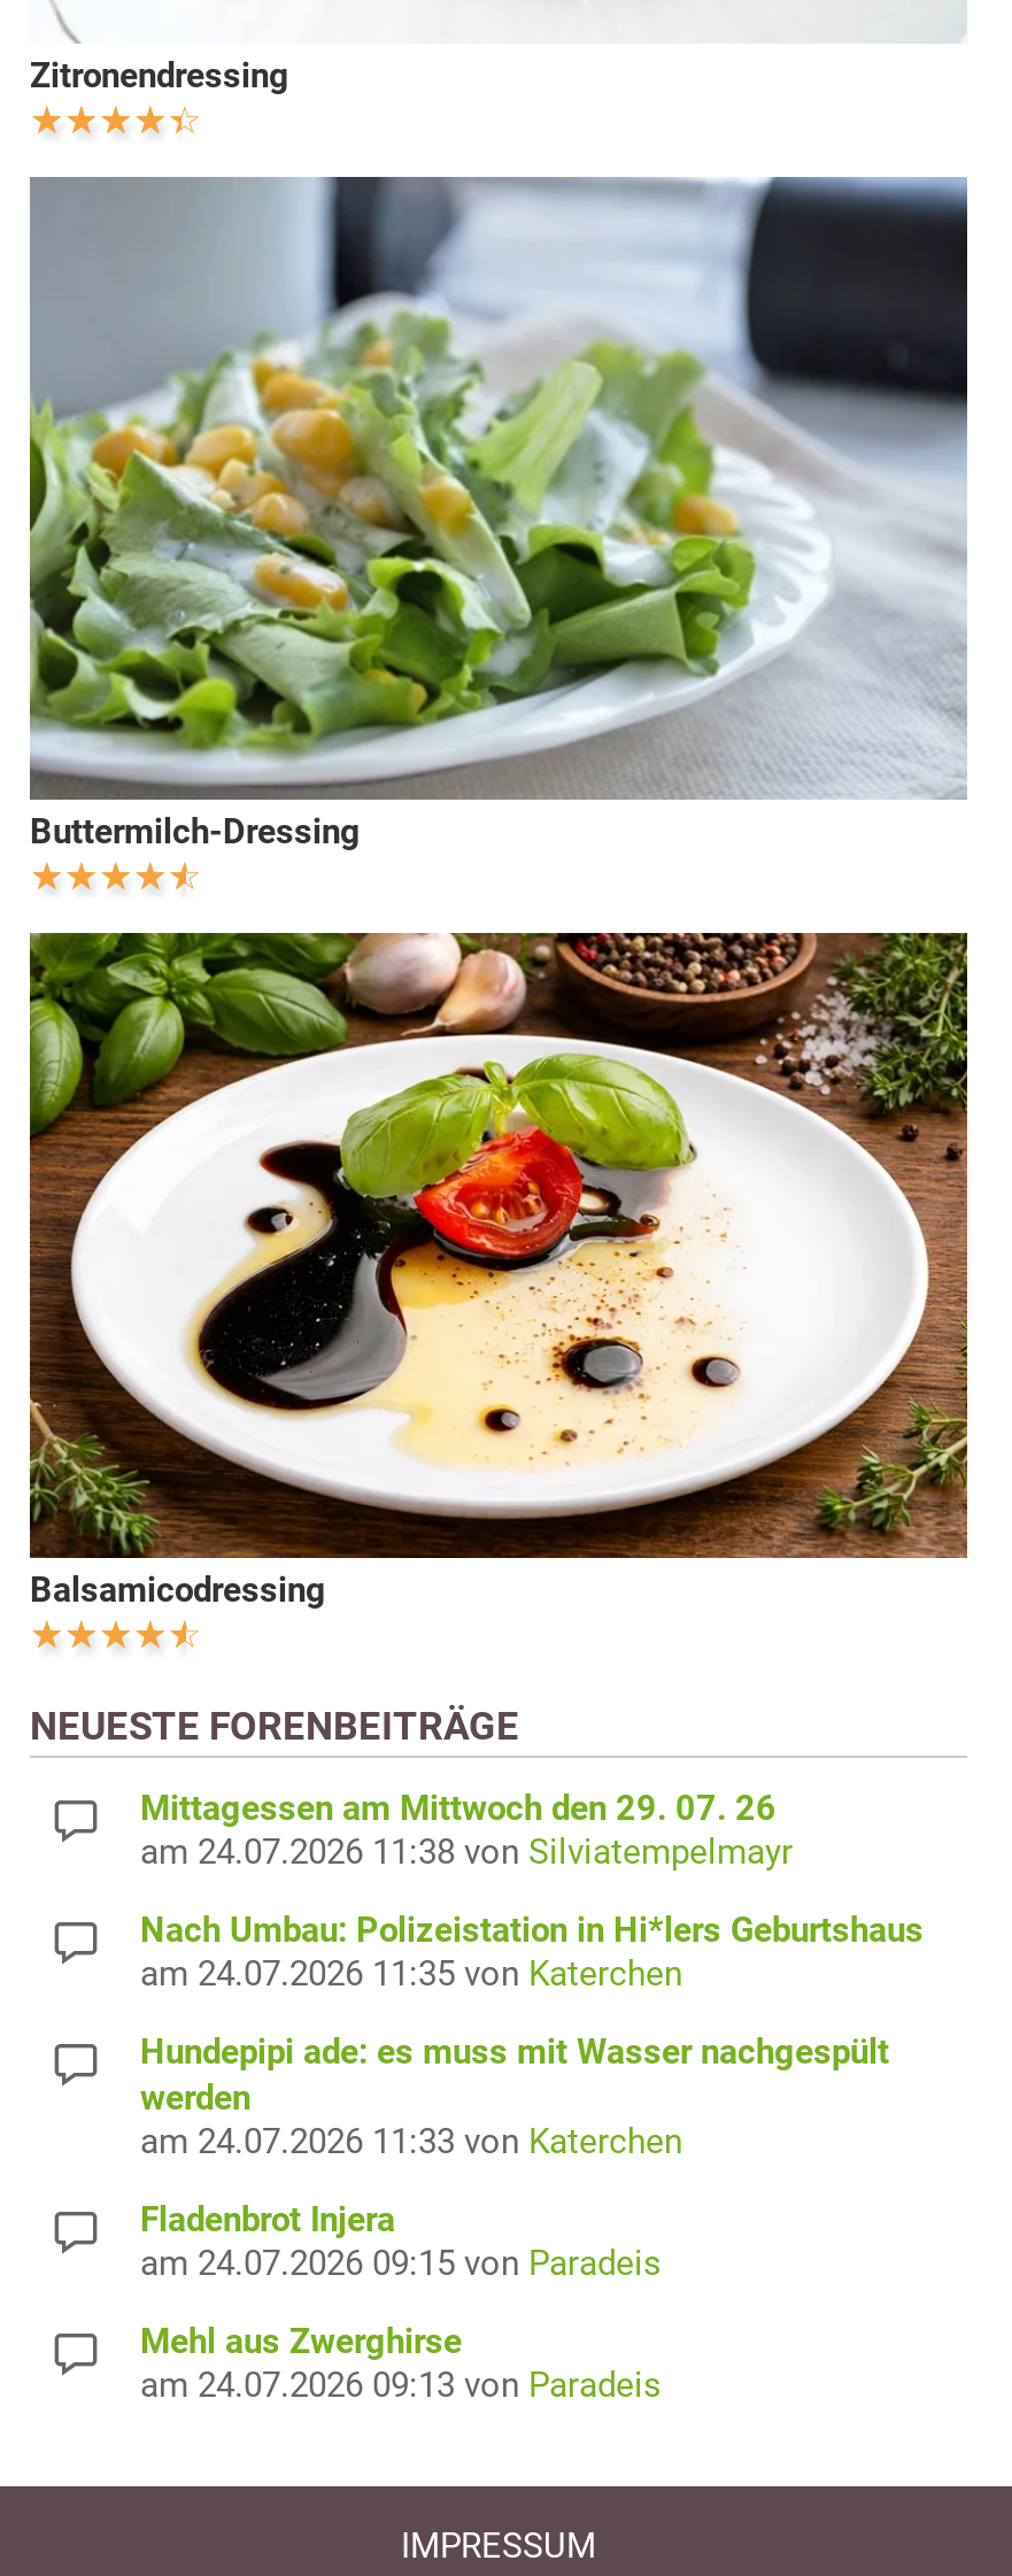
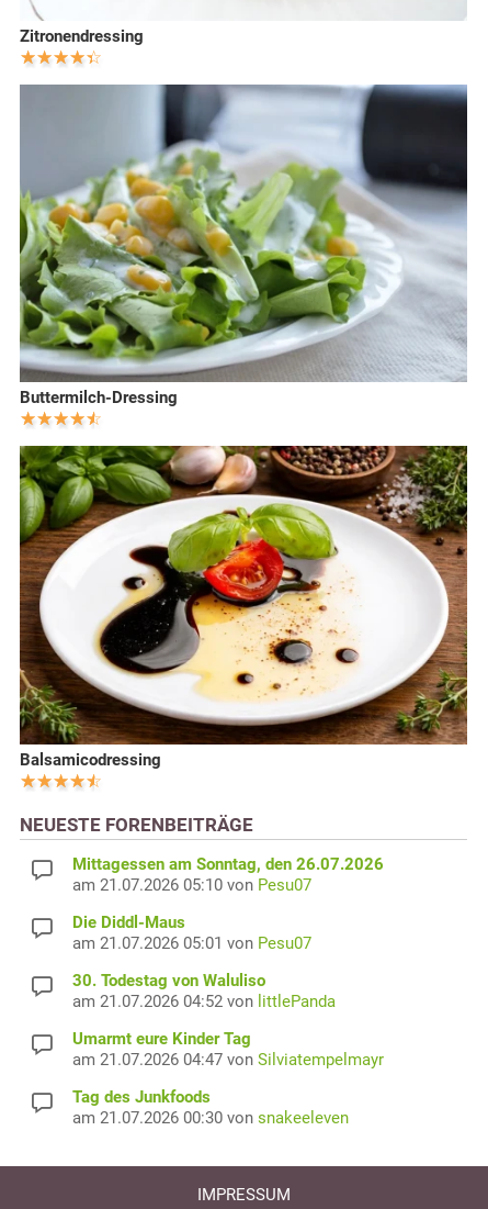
[140,1789,793,1874] Mittagessen am Mittwoch den 29. 07. 26 | am 24.07.2026 11:38 von Silviatempelmayr -> [72,855,384,895] Mittagessen am Sonntag, den 26.07.2026 | am 21.07.2026 05:10 von Pesu07
[140,1911,924,1996] Nach Umbau: Polizeistation in Hi*lers Geburtshaus | am 24.07.2026 11:35 von Katerchen -> [72,913,311,954] Die Diddl-Maus | am 21.07.2026 05:01 von Pesu07
[140,2032,889,2163] Hundepipi ade: es muss mit Wasser nachgespült | werden | am 24.07.2026 11:33 von Katerchen -> [72,971,336,1012] 30. Todestag von Waluliso | am 21.07.2026 04:52 von littlePanda
[140,2200,662,2285] Fladenbrot Injera | am 24.07.2026 09:15 von Paradeis -> [72,1029,384,1070] Umarmt eure Kinder Tag | am 21.07.2026 04:47 von Silviatempelmayr
[140,2322,662,2407] Mehl aus Zwerghirse | am 24.07.2026 09:13 von Paradeis -> [72,1088,349,1128] Tag des Junkfoods | am 21.07.2026 00:30 von snakeeleven

